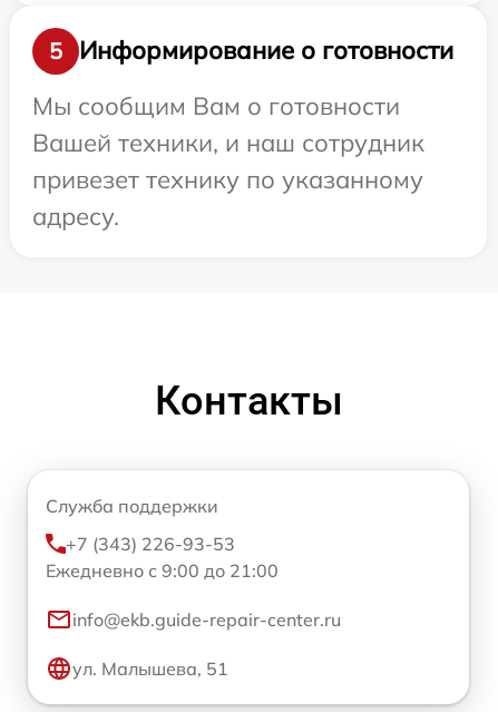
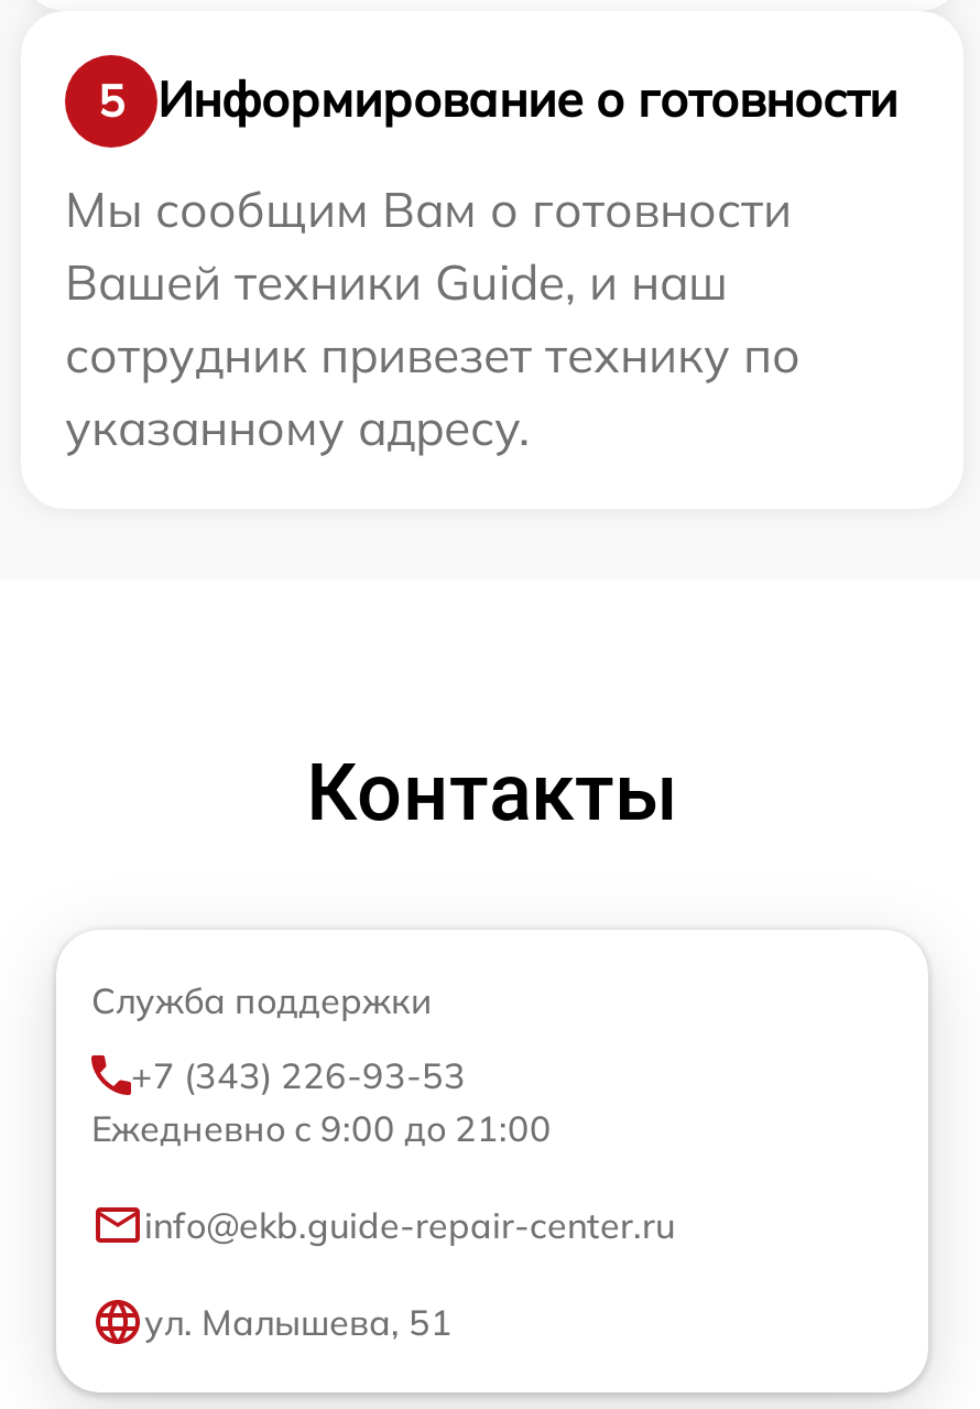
[32,127,424,232] Вашей техники, и наш сотрудник | привезет технику по указанному | адресу. -> [65,251,801,458] Вашей техники Guide, и наш | сотрудник привезет технику по | указанному адресу.

